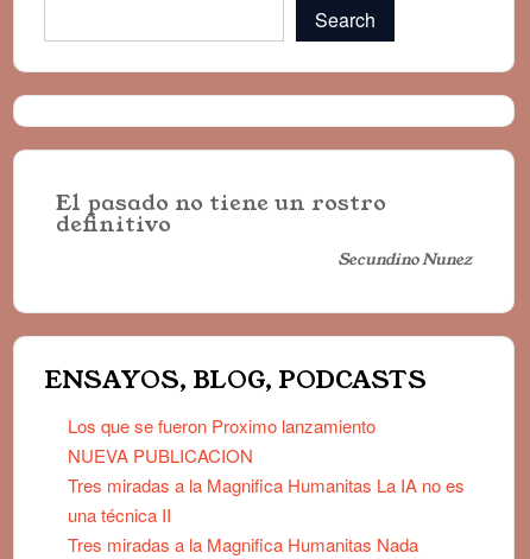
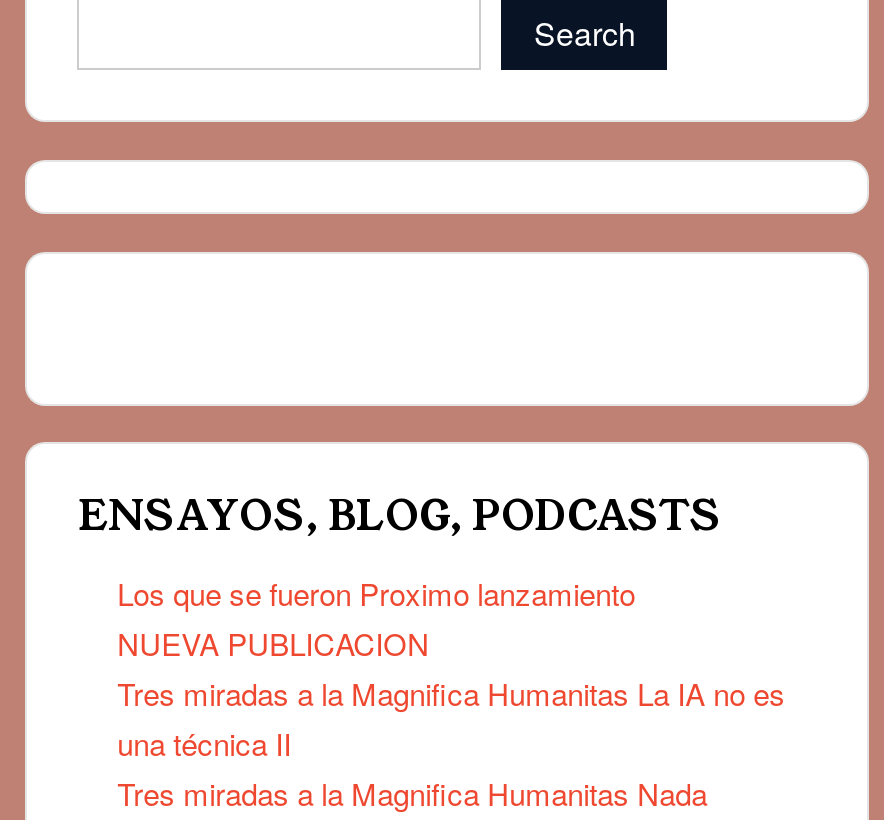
[56,187,471,270] El pasado no tiene un rostro | definitivo | Secundino Nunez -> none

